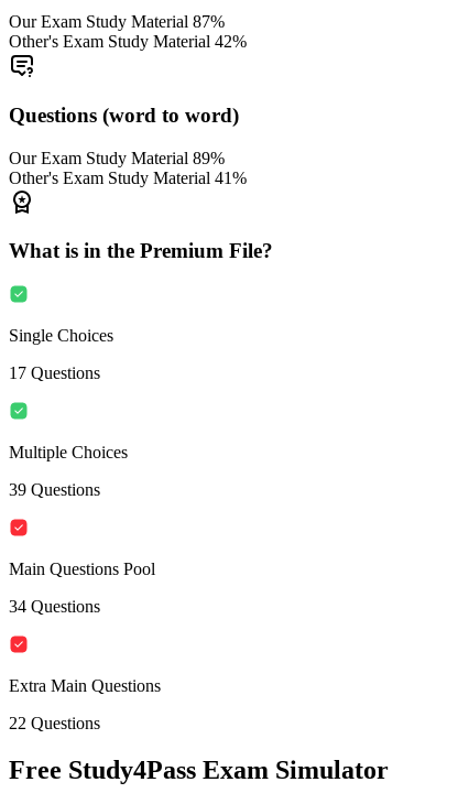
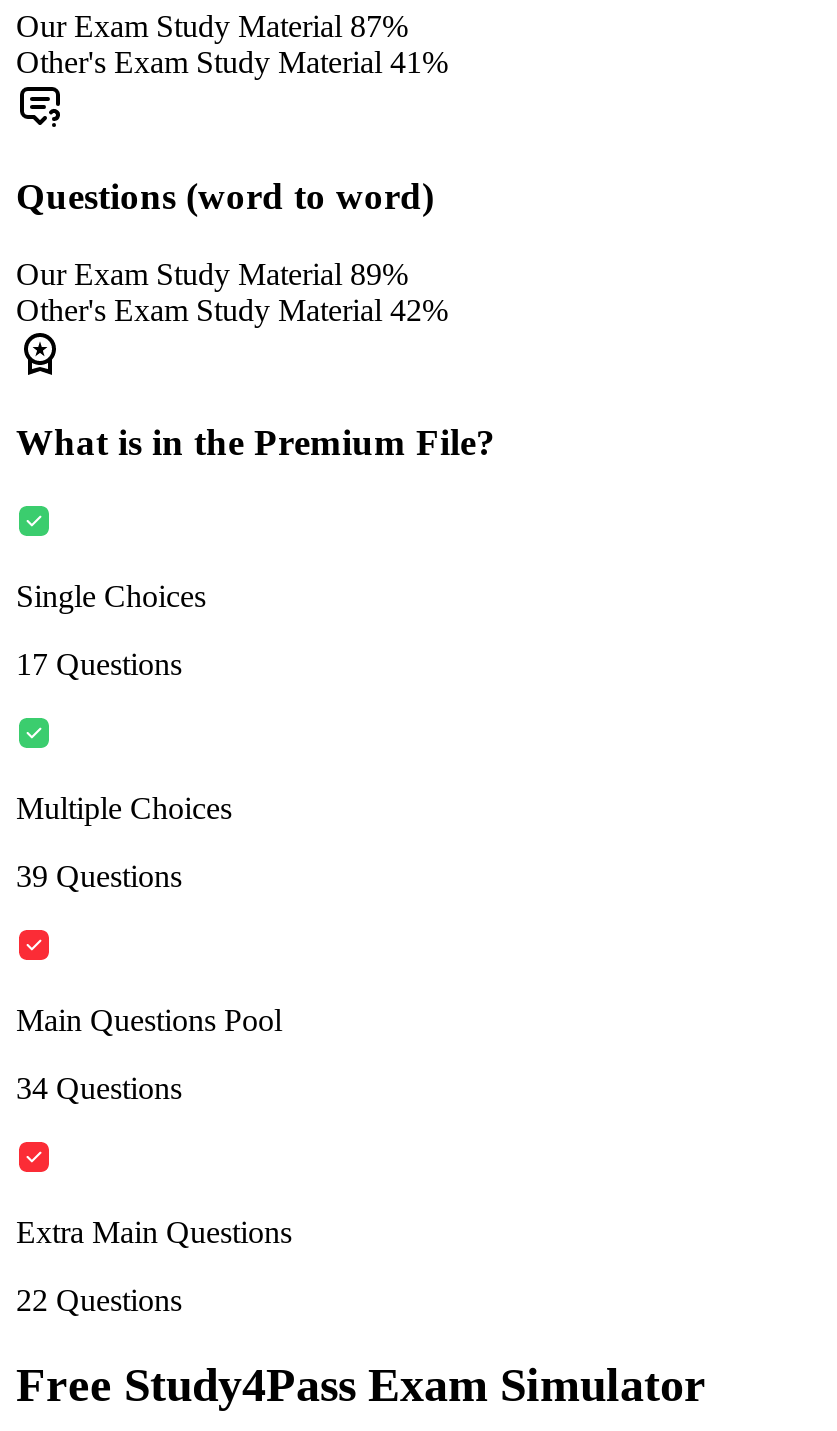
moved [9,32,247,51] -> [16,292,448,326]: Other's Exam Study Material 42%
moved [9,168,247,187] -> [16,45,448,79]: Other's Exam Study Material 41%

